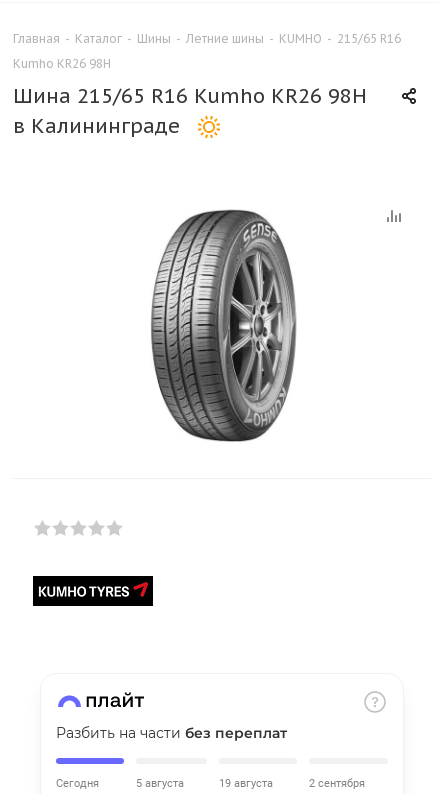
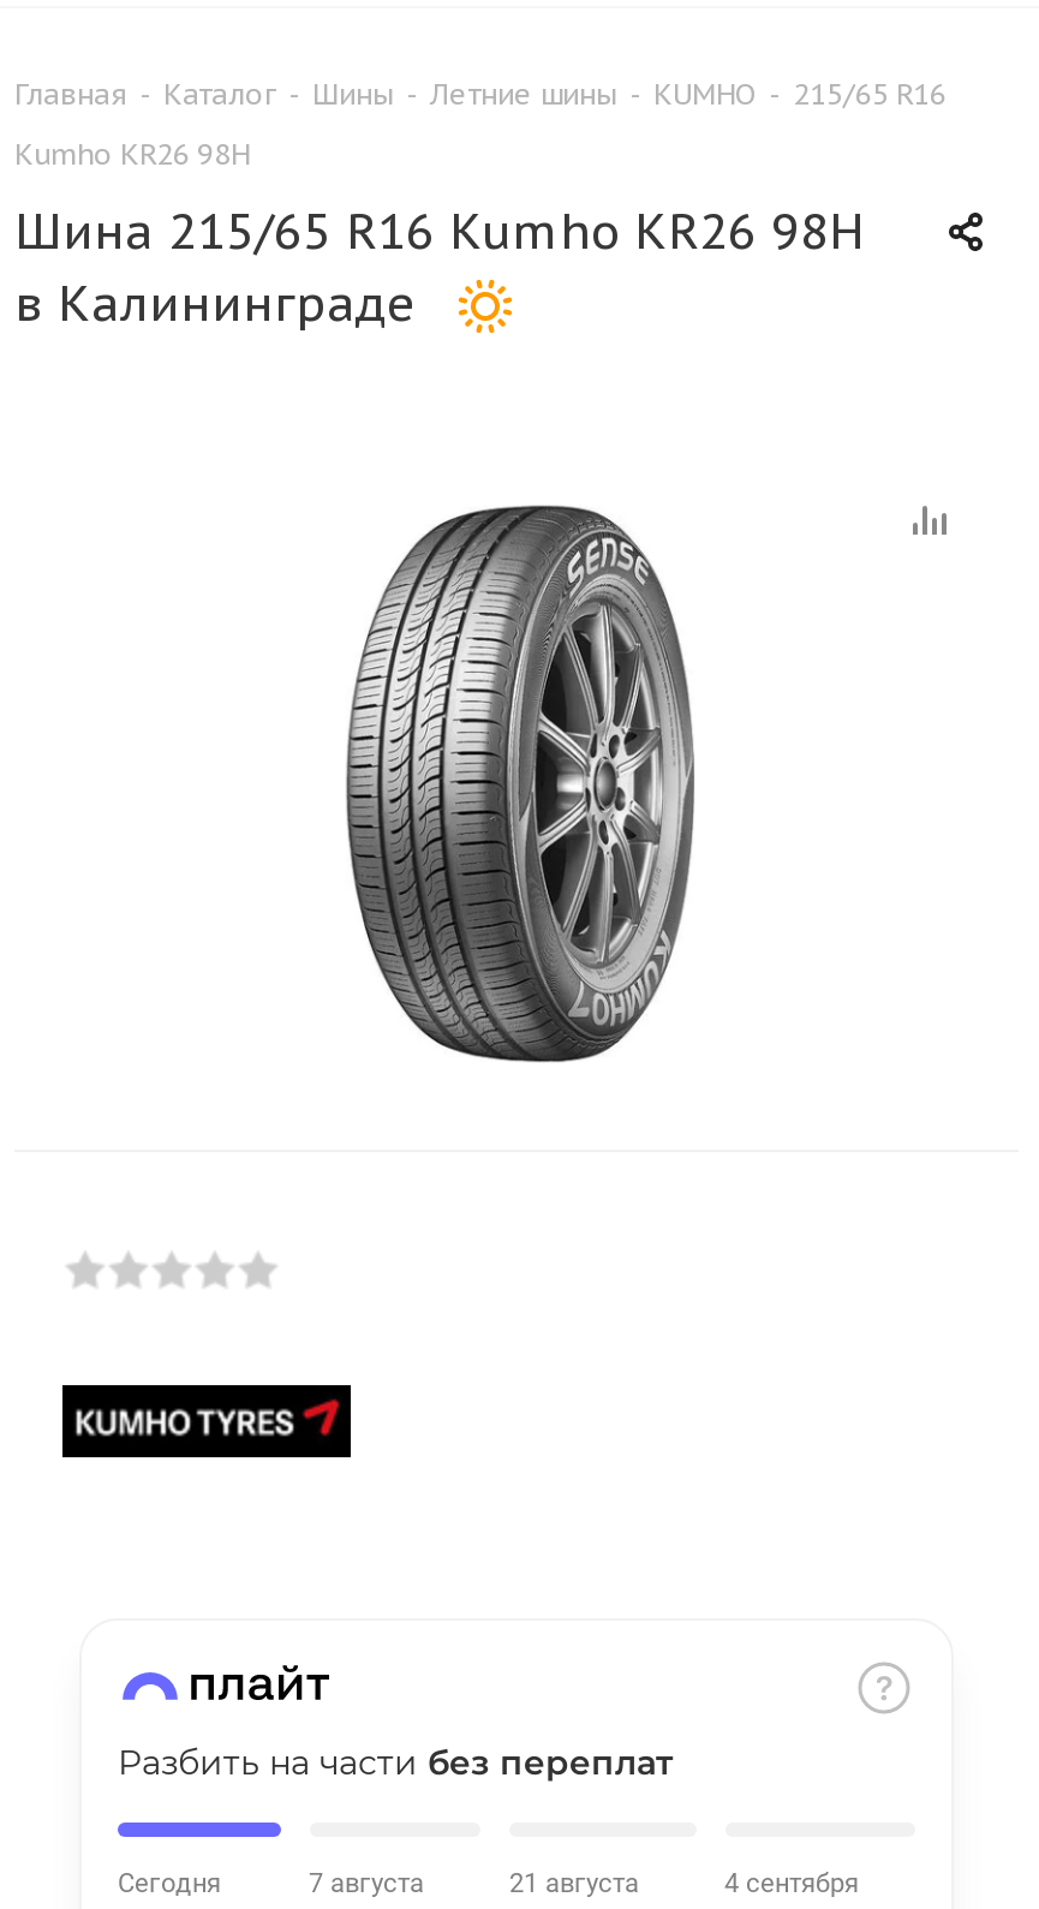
[135,777,183,790] 5 августа -> [309,1868,424,1899] 7 августа
[219,777,273,790] 19 августа -> [509,1868,639,1899] 21 августа
[308,777,364,790] 2 сентября -> [724,1868,859,1899] 4 сентября

